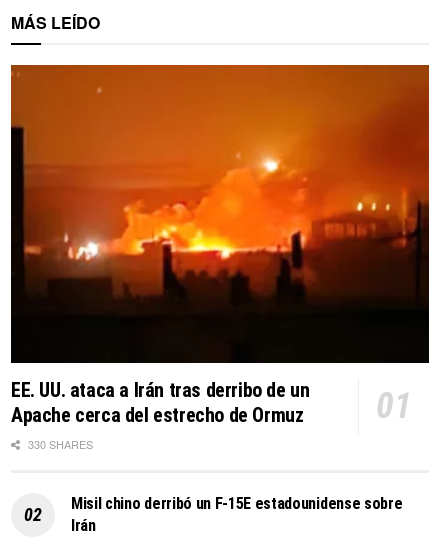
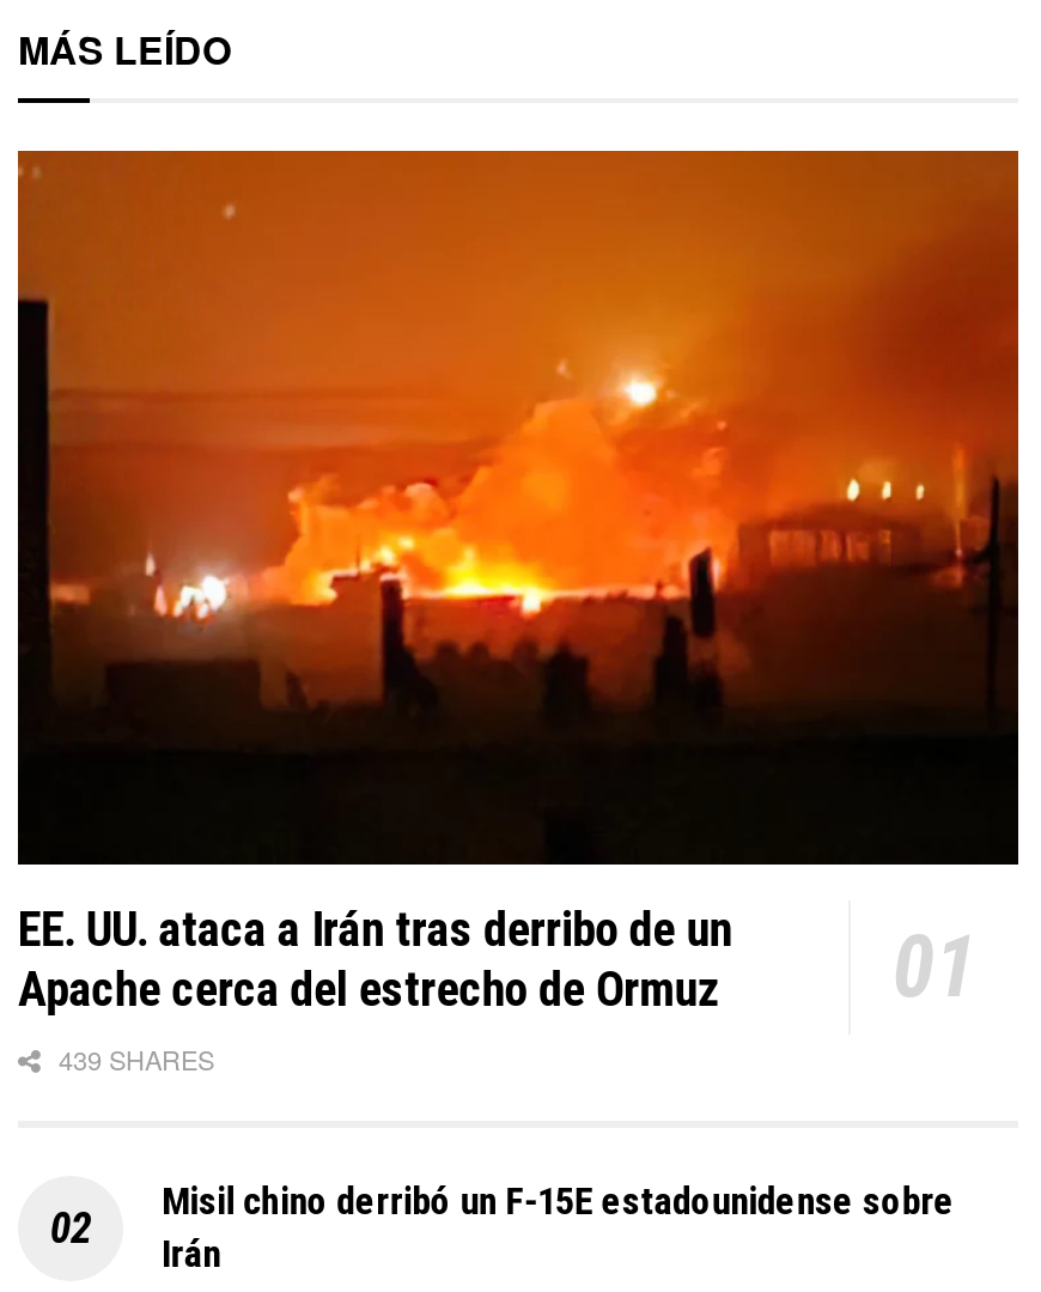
[25,436,93,452] 330 SHARES -> [51,1040,214,1079] 439 SHARES

